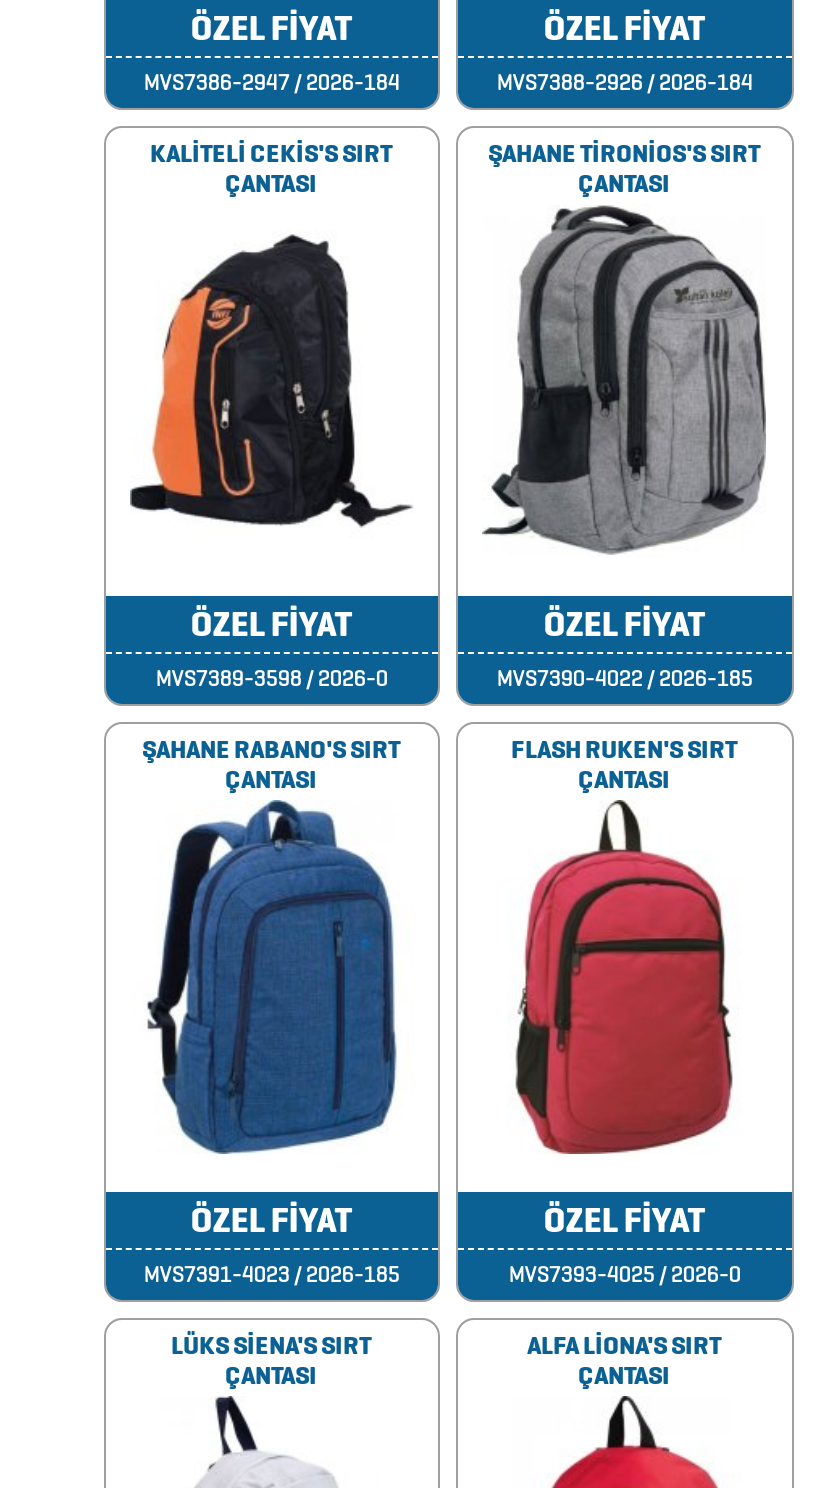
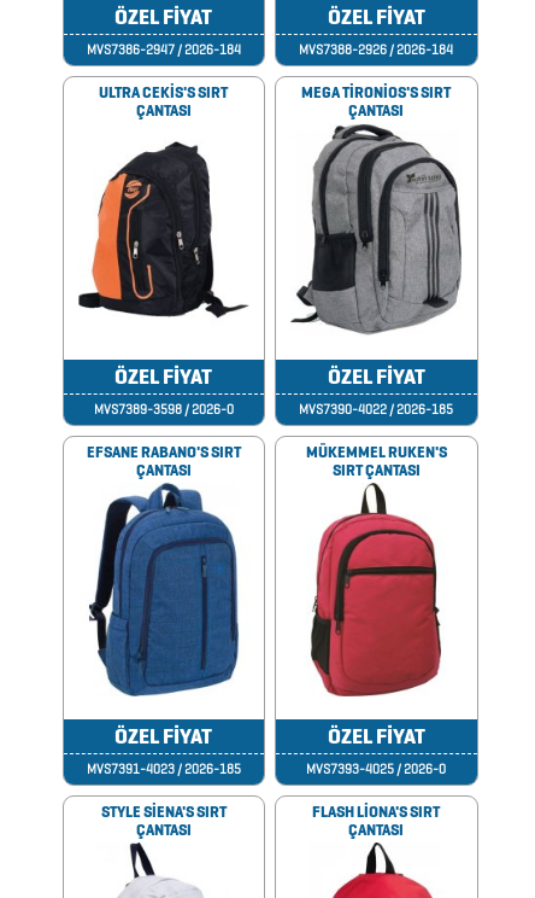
[150,136,392,170] KALİTELİ CEKİS'S SIRT -> [99,82,228,103] ULTRA CEKİS'S SIRT
[488,136,760,170] ŞAHANE TİRONİOS'S SIRT -> [301,82,451,103] MEGA TİRONİOS'S SIRT
[142,732,400,766] ŞAHANE RABANO'S SIRT -> [86,442,240,463] EFSANE RABANO'S SIRT
[511,732,737,796] FLASH RUKEN'S SIRT | ÇANTASI -> [305,442,446,481] MÜKEMMEL RUKEN'S | SIRT ÇANTASI
[171,1328,371,1362] LÜKS SİENA'S SIRT -> [101,802,226,822] STYLE SİENA'S SIRT
[527,1328,721,1362] ALFA LİONA'S SIRT -> [312,802,440,822] FLASH LİONA'S SIRT

